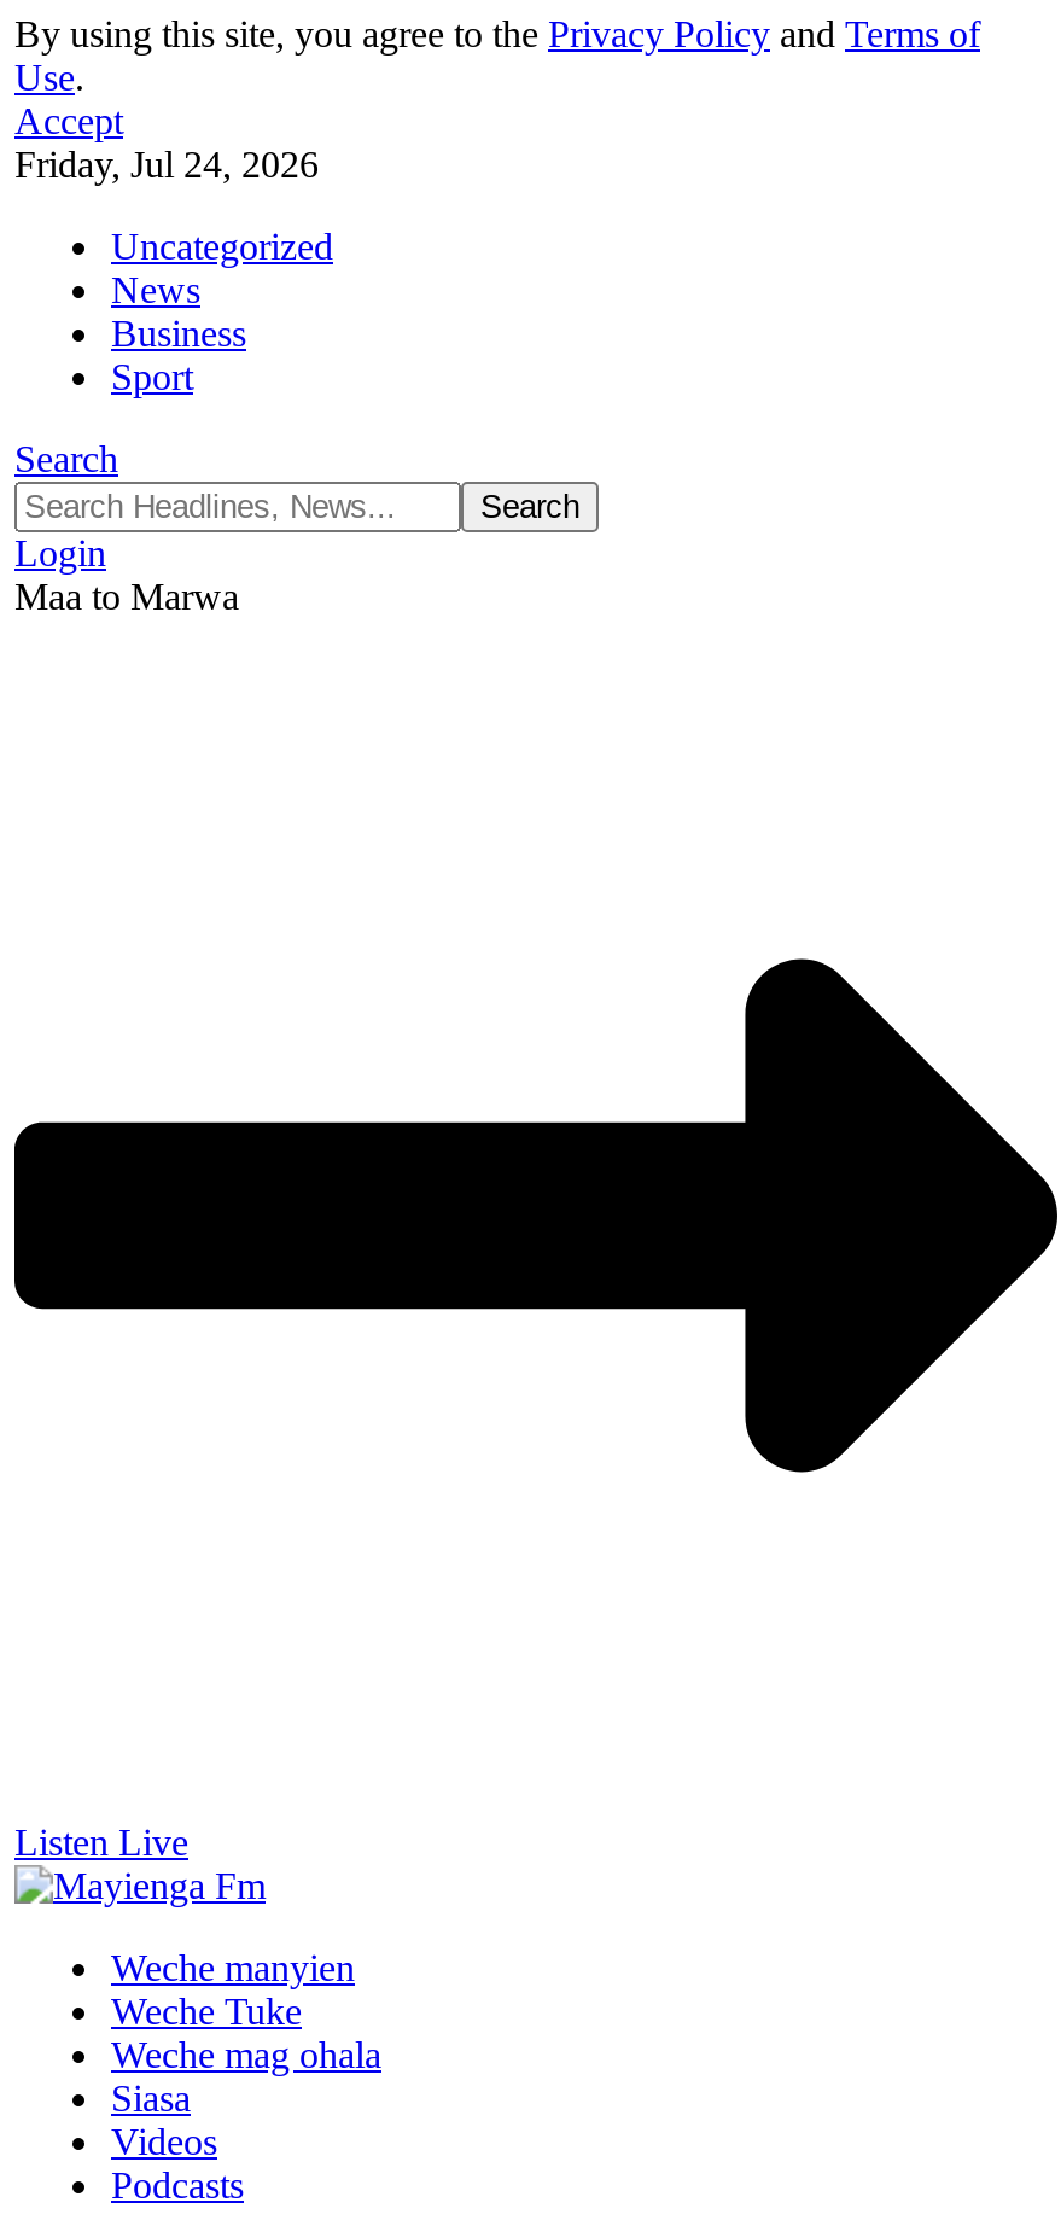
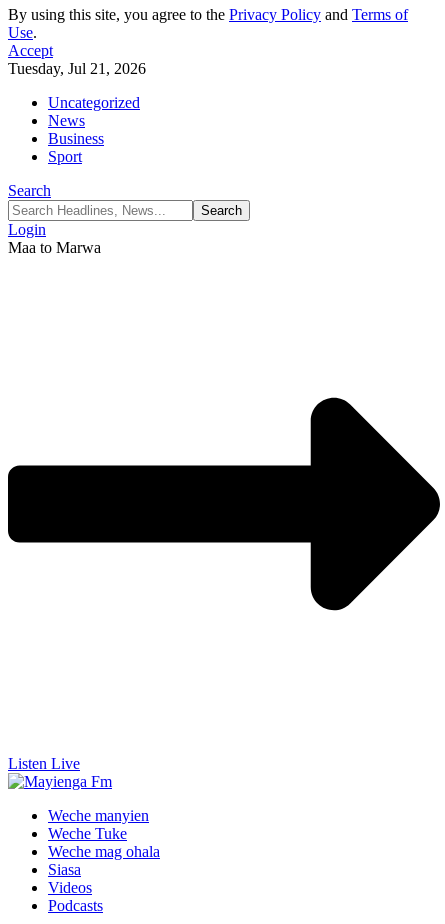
[14,144,319,185] Friday, Jul 24, 2026 -> [8,60,146,77] Tuesday, Jul 21, 2026

